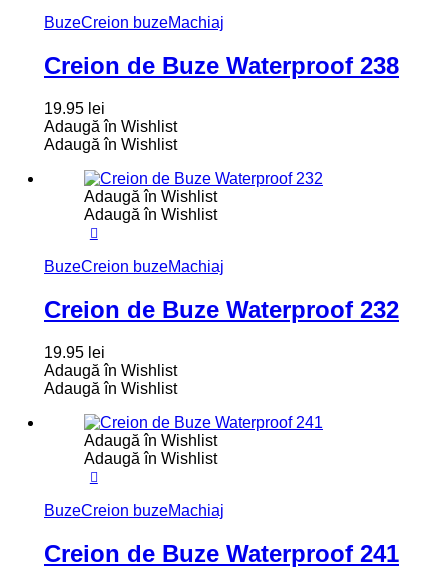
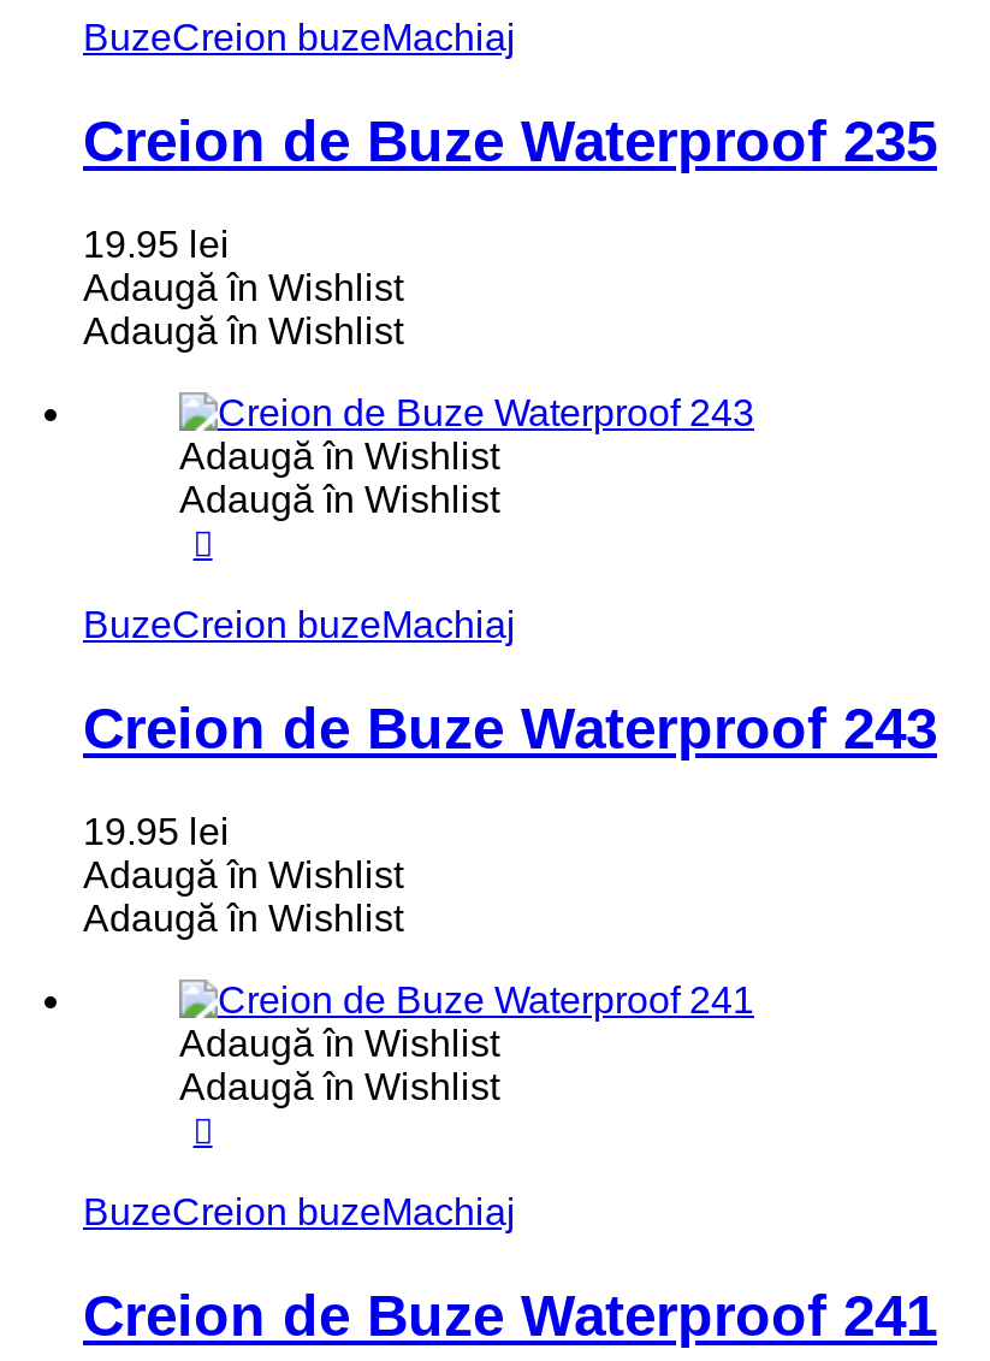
[44,52,399,79] Creion de Buze Waterproof 238 -> [83,109,937,174] Creion de Buze Waterproof 235
[44,296,399,323] Creion de Buze Waterproof 232 -> [83,696,937,761] Creion de Buze Waterproof 243

